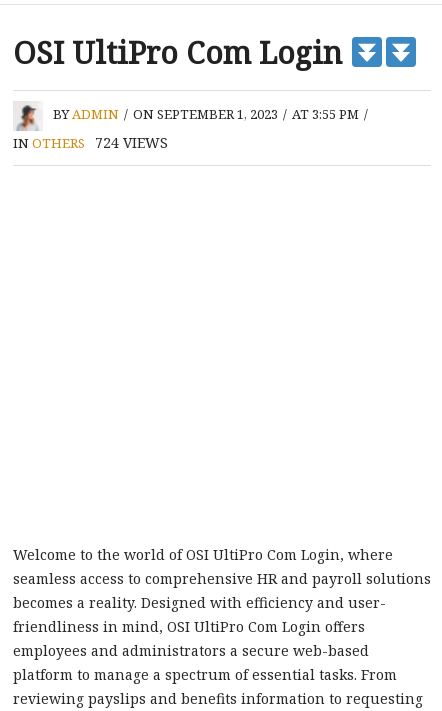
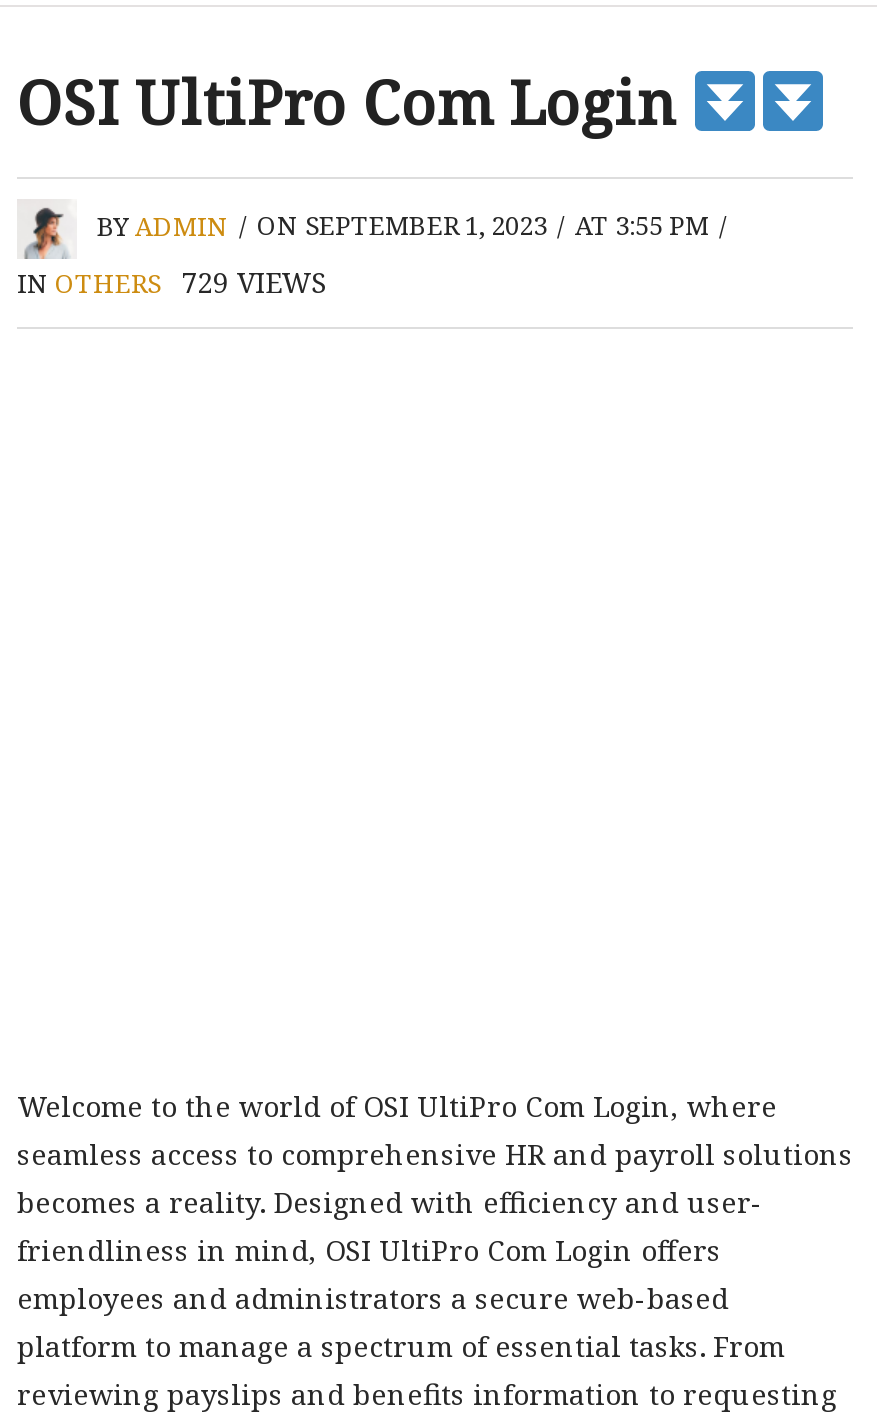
[13,133,168,152] IN OTHERS 724 VIEWS -> [17,263,327,301] IN OTHERS 729 VIEWS

